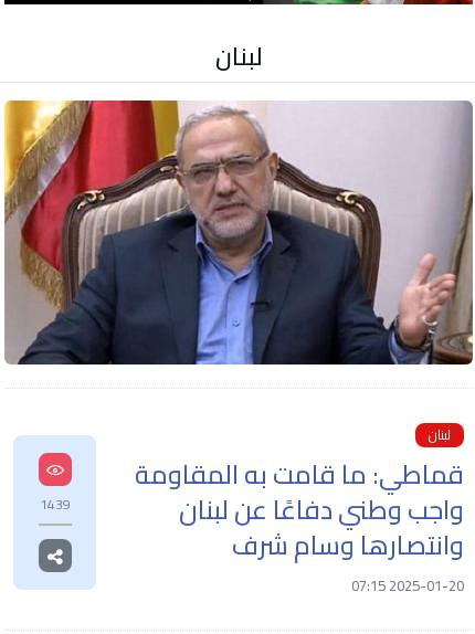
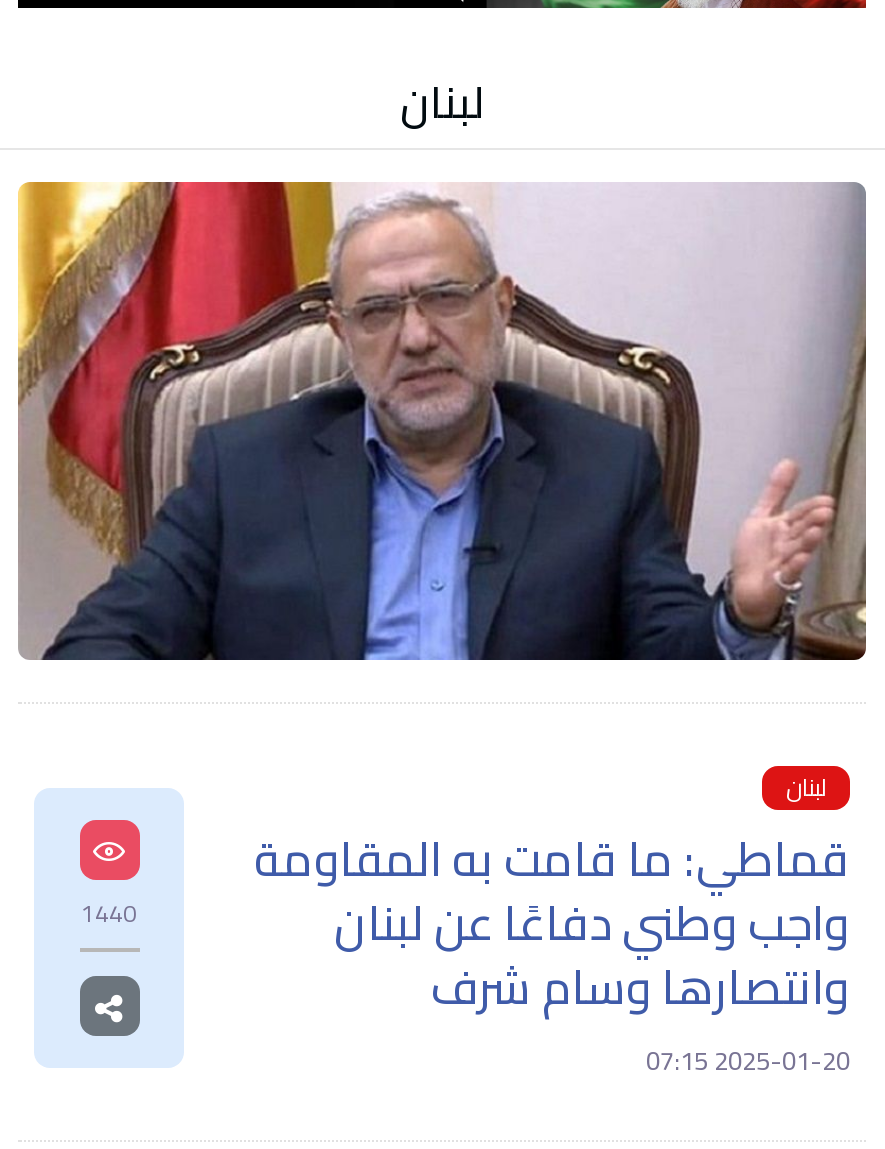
[39,492,70,517] 1439 -> [81,891,137,937] 1440

